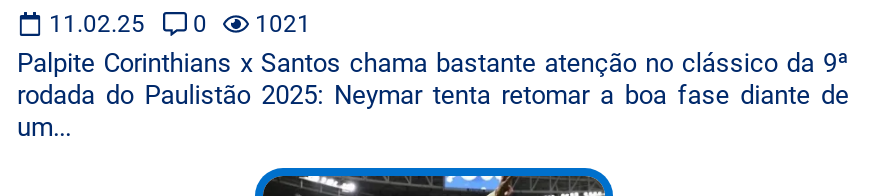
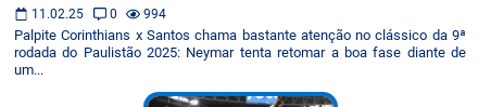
[49,10,311,38] 11.02.25 0 1021 -> [32,6,166,22] 11.02.25 0 994

